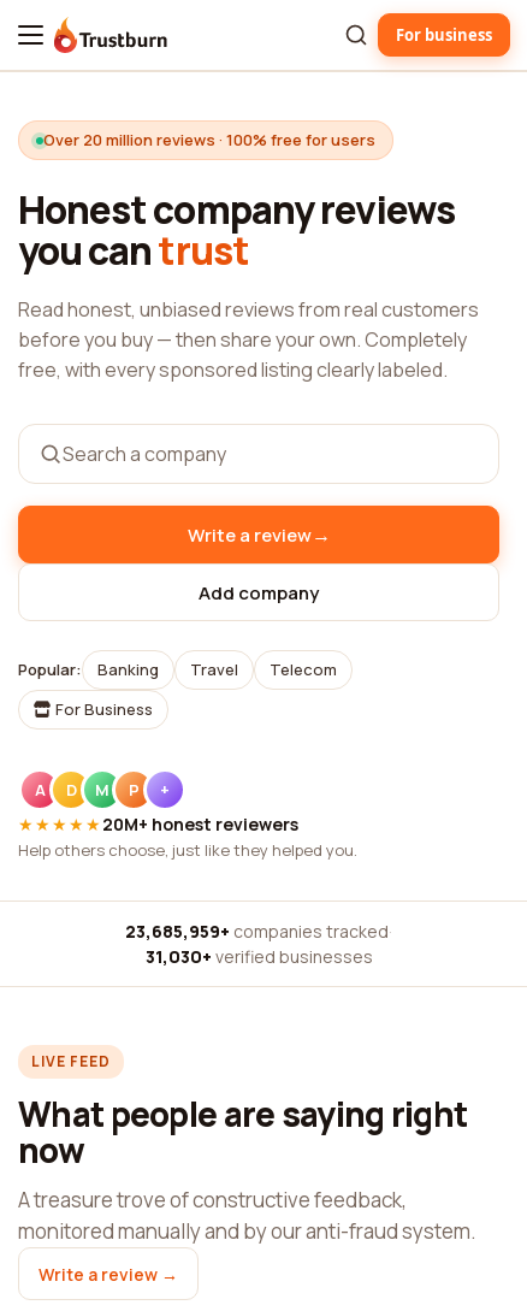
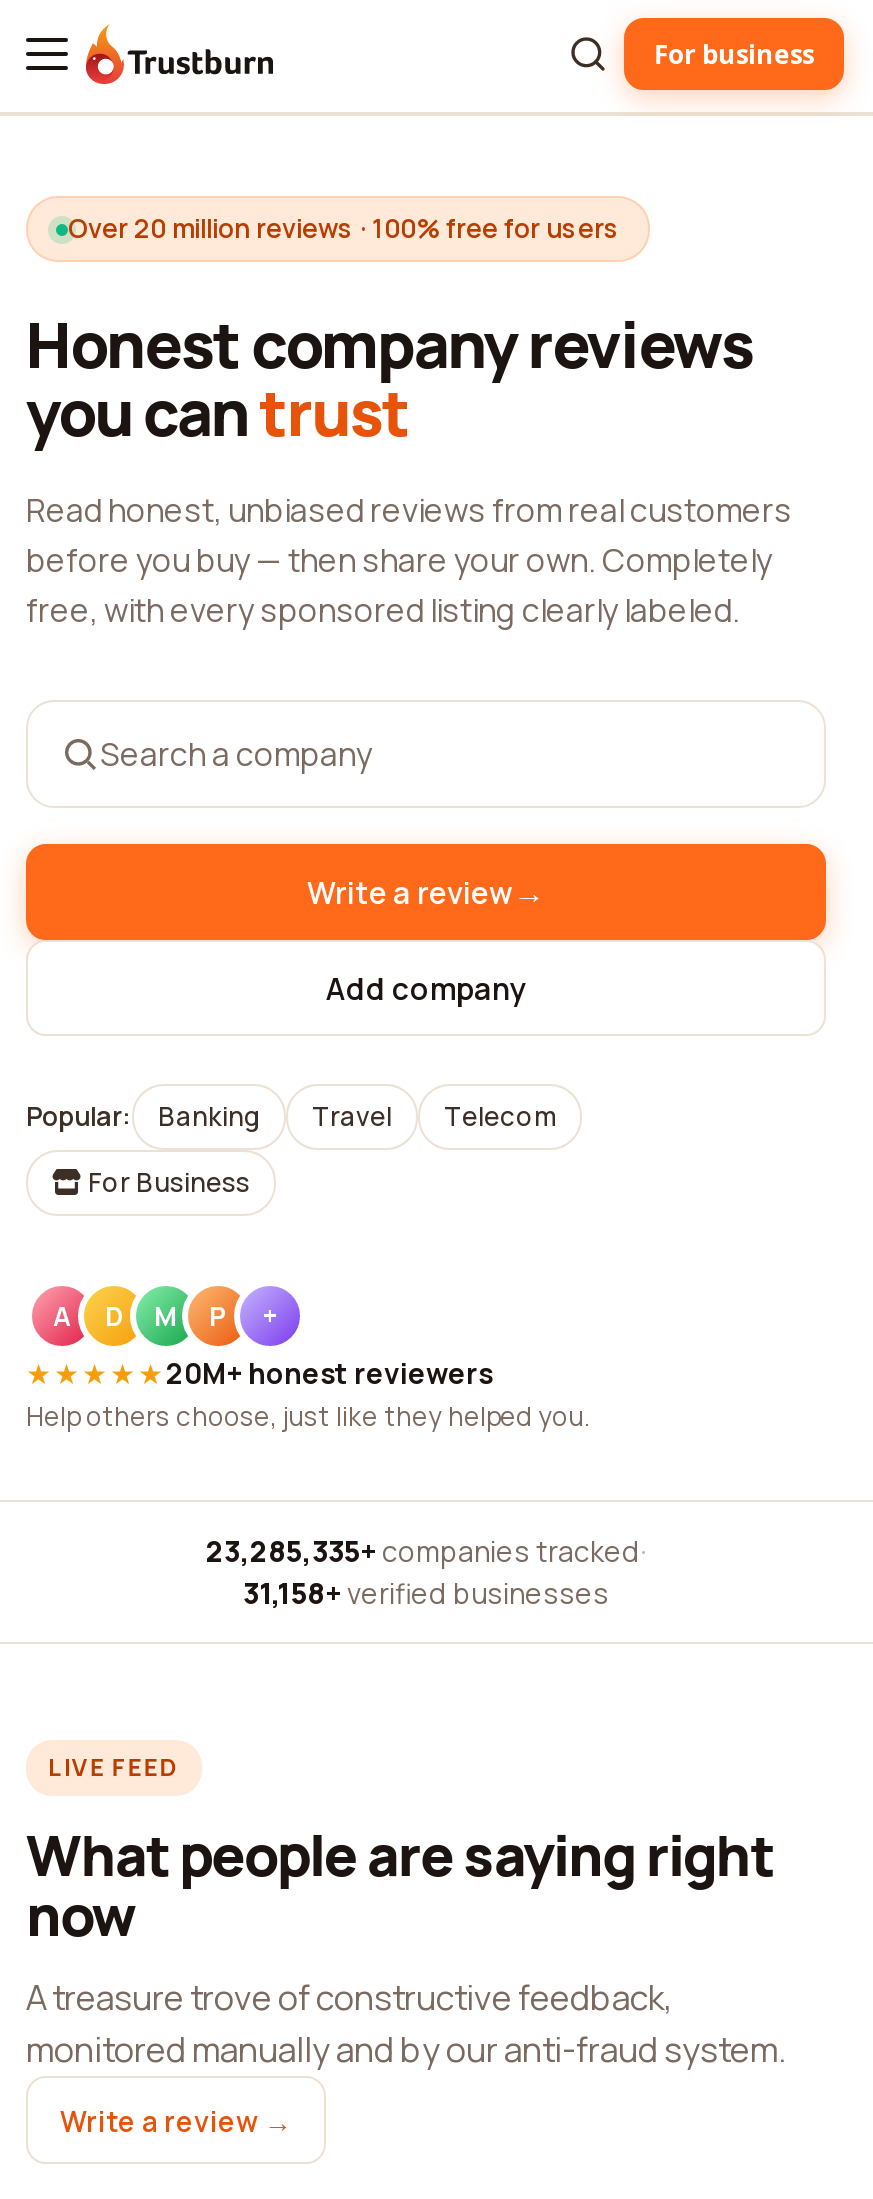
[125,920,392,943] 23,685,959+ companies tracked · -> [206,1532,646,1570] 23,285,335+ companies tracked ·
[145,945,372,968] 31,030+ verified businesses -> [243,1574,609,1612] 31,158+ verified businesses

